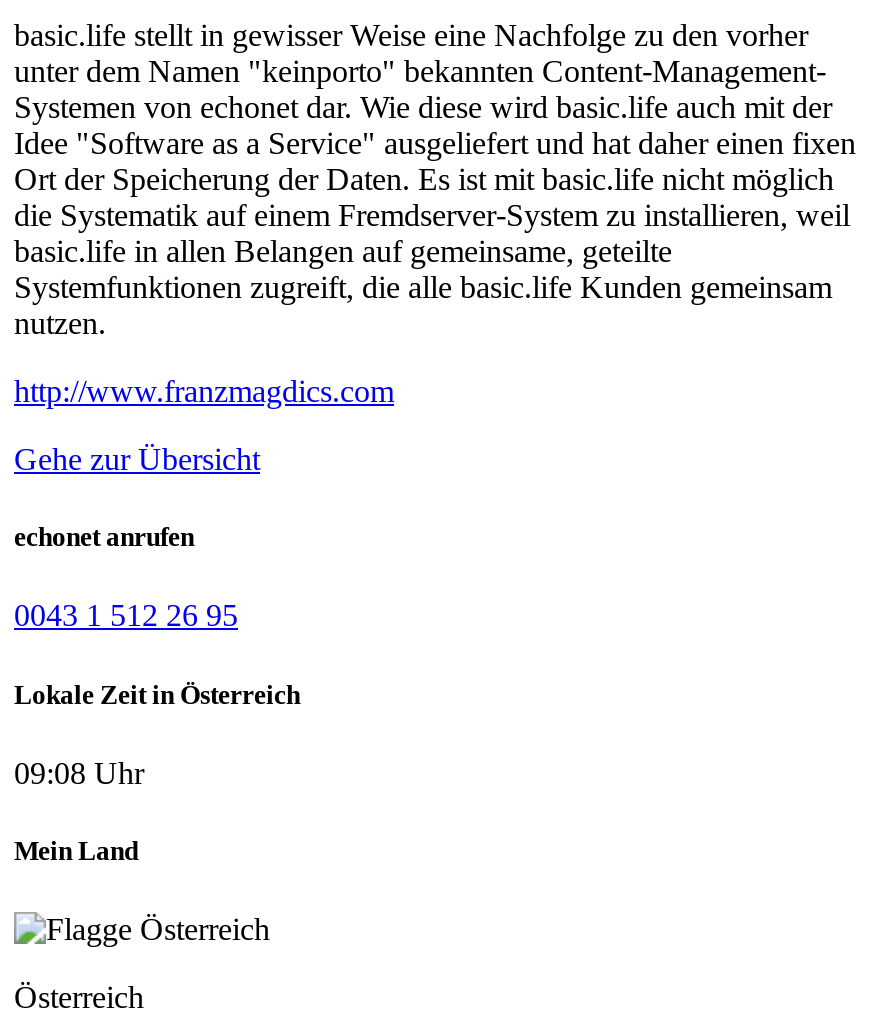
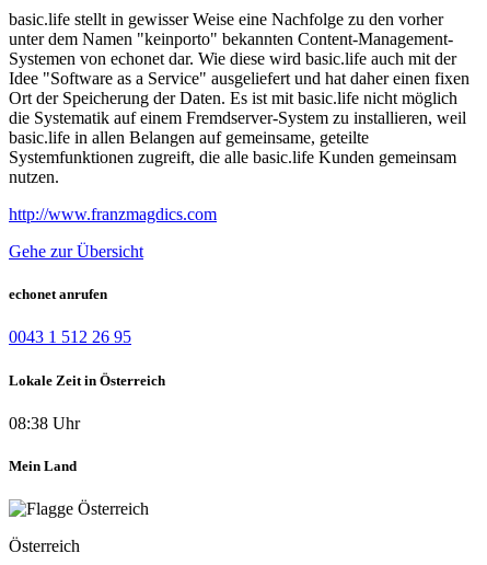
[14,756,144,790] 09:08 Uhr -> [9,414,80,432] 08:38 Uhr

